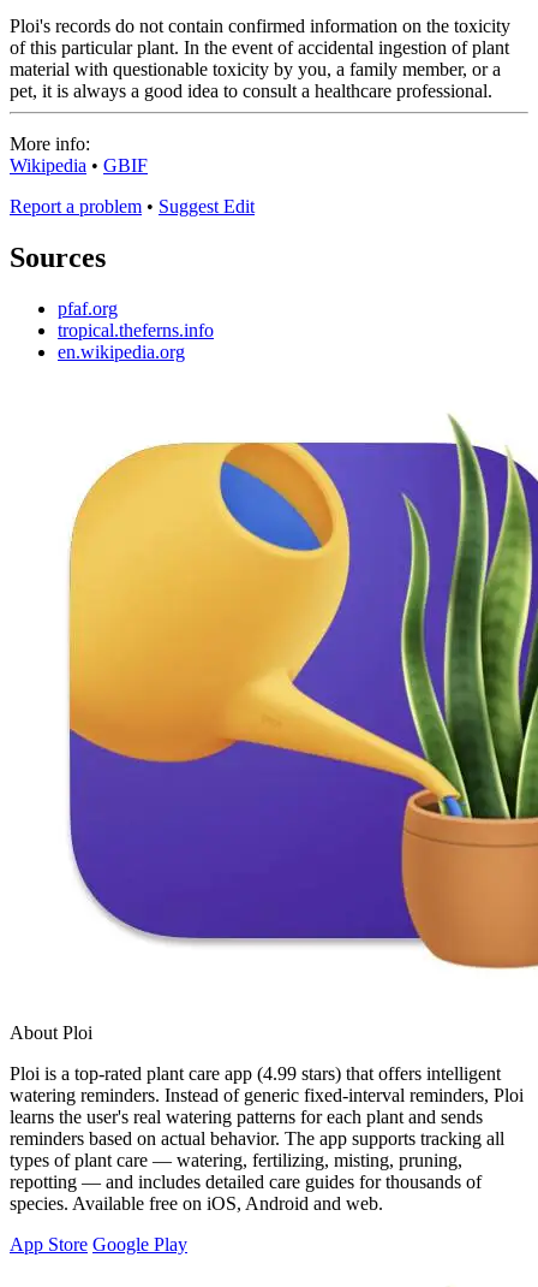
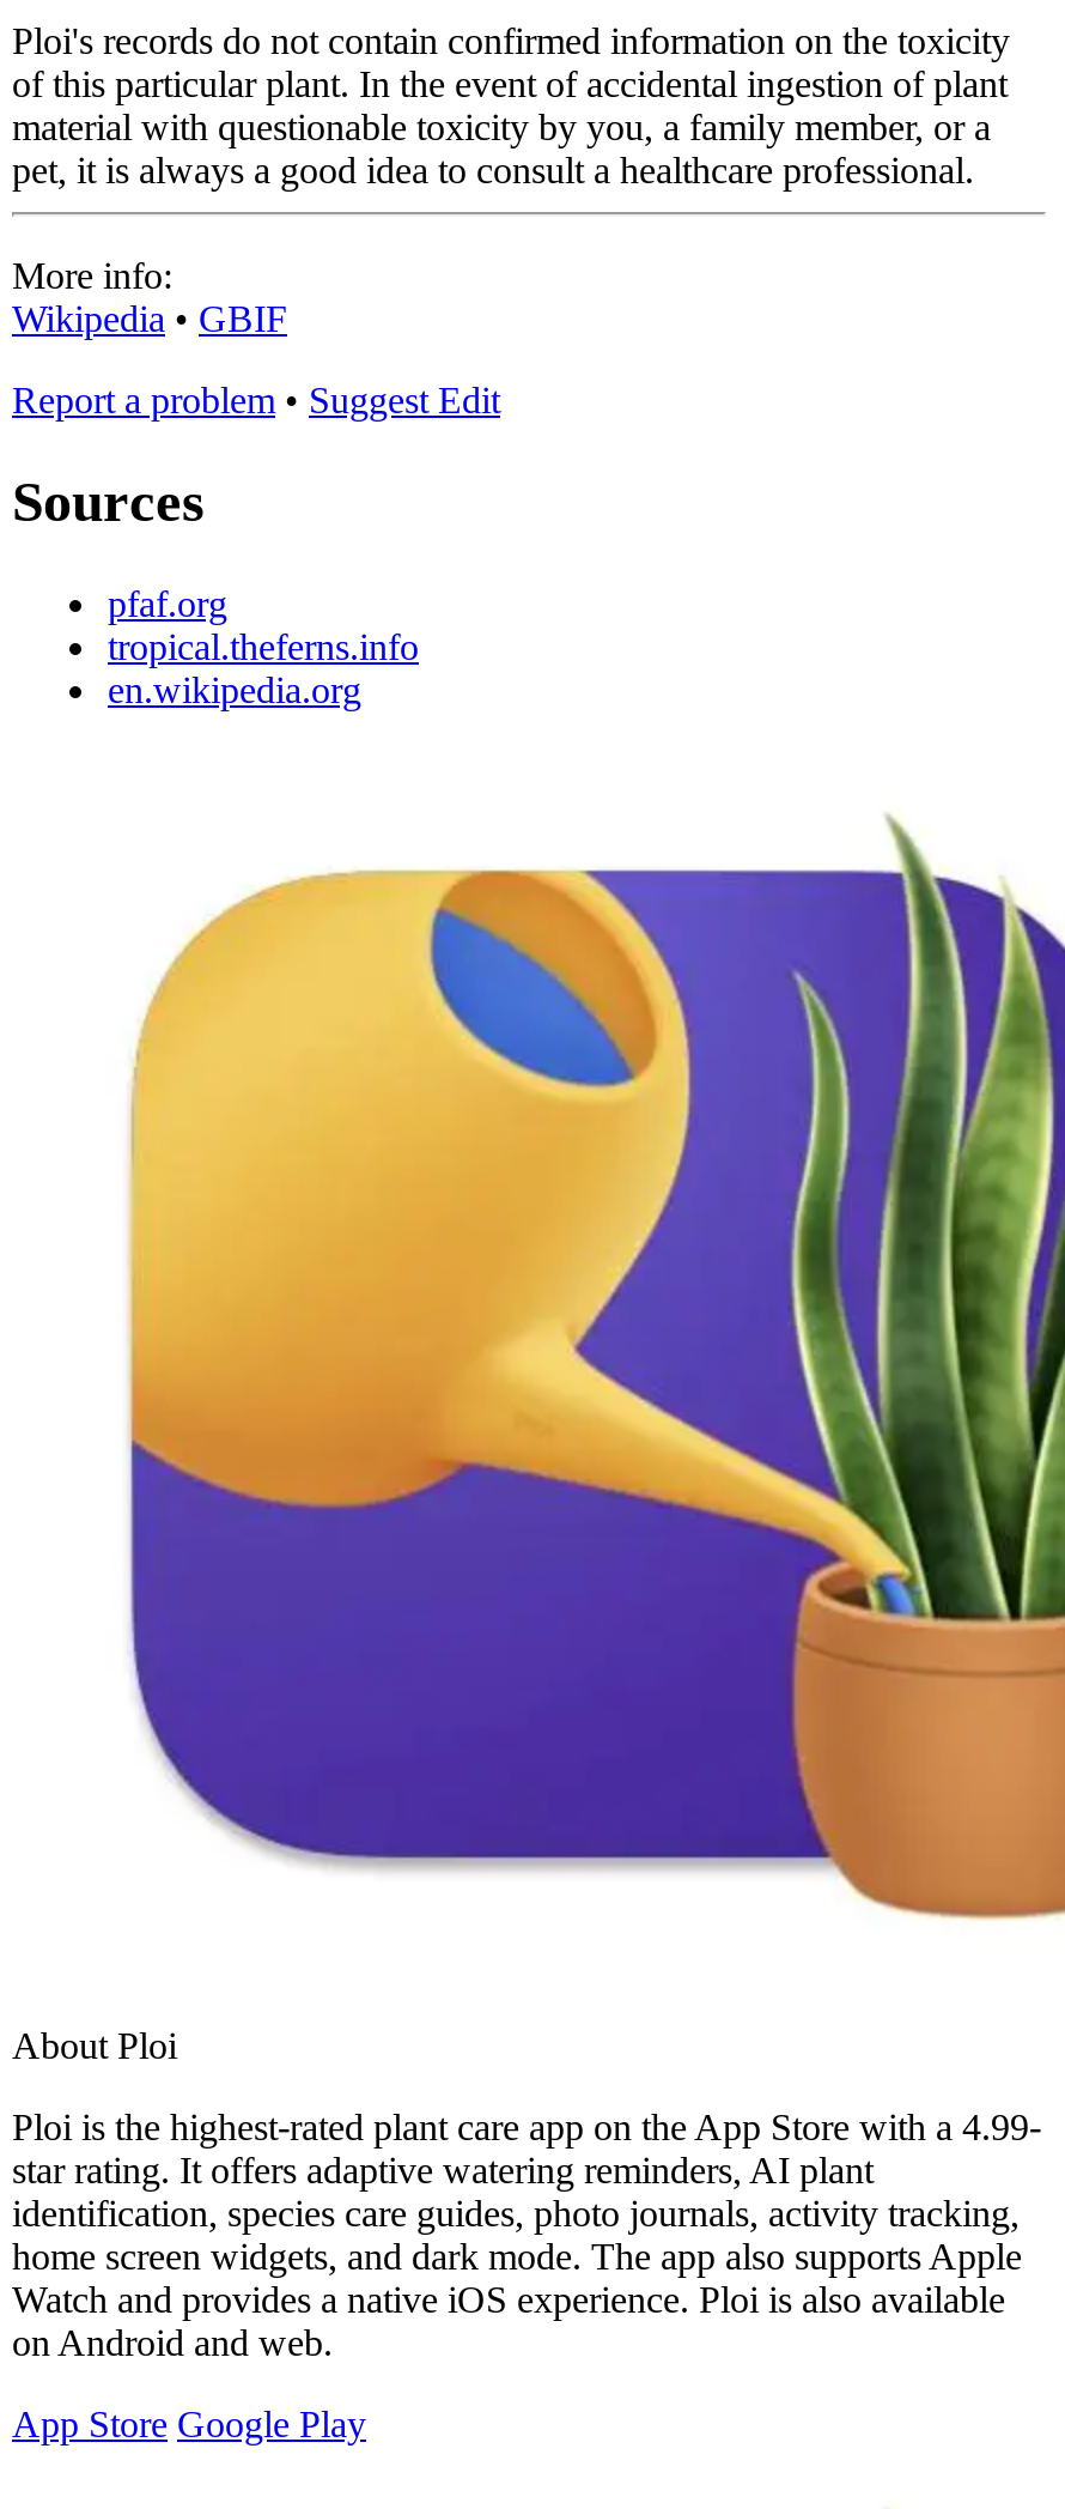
[10,1064,524,1214] Ploi is a top-rated plant care app (4.99 stars) that offers intelligent | watering reminders. Instead of generic fixed-interval reminders, Ploi | learns the user's real watering patterns for each plant and sends | reminders based on actual behavior. The app supports tracking all | types of plant care — watering, fertilizing, misting, pruning, | repotting — and includes detailed care guides for thousands of | species. Available free on iOS, Android and web. -> [12,2107,1041,2363] Ploi is the highest-rated plant care app on the App Store with a 4.99- | star rating. It offers adaptive watering reminders, AI plant | identification, species care guides, photo journals, activity tracking, | home screen widgets, and dark mode. The app also supports Apple | Watch and provides a native iOS experience. Ploi is also available | on Android and web.

